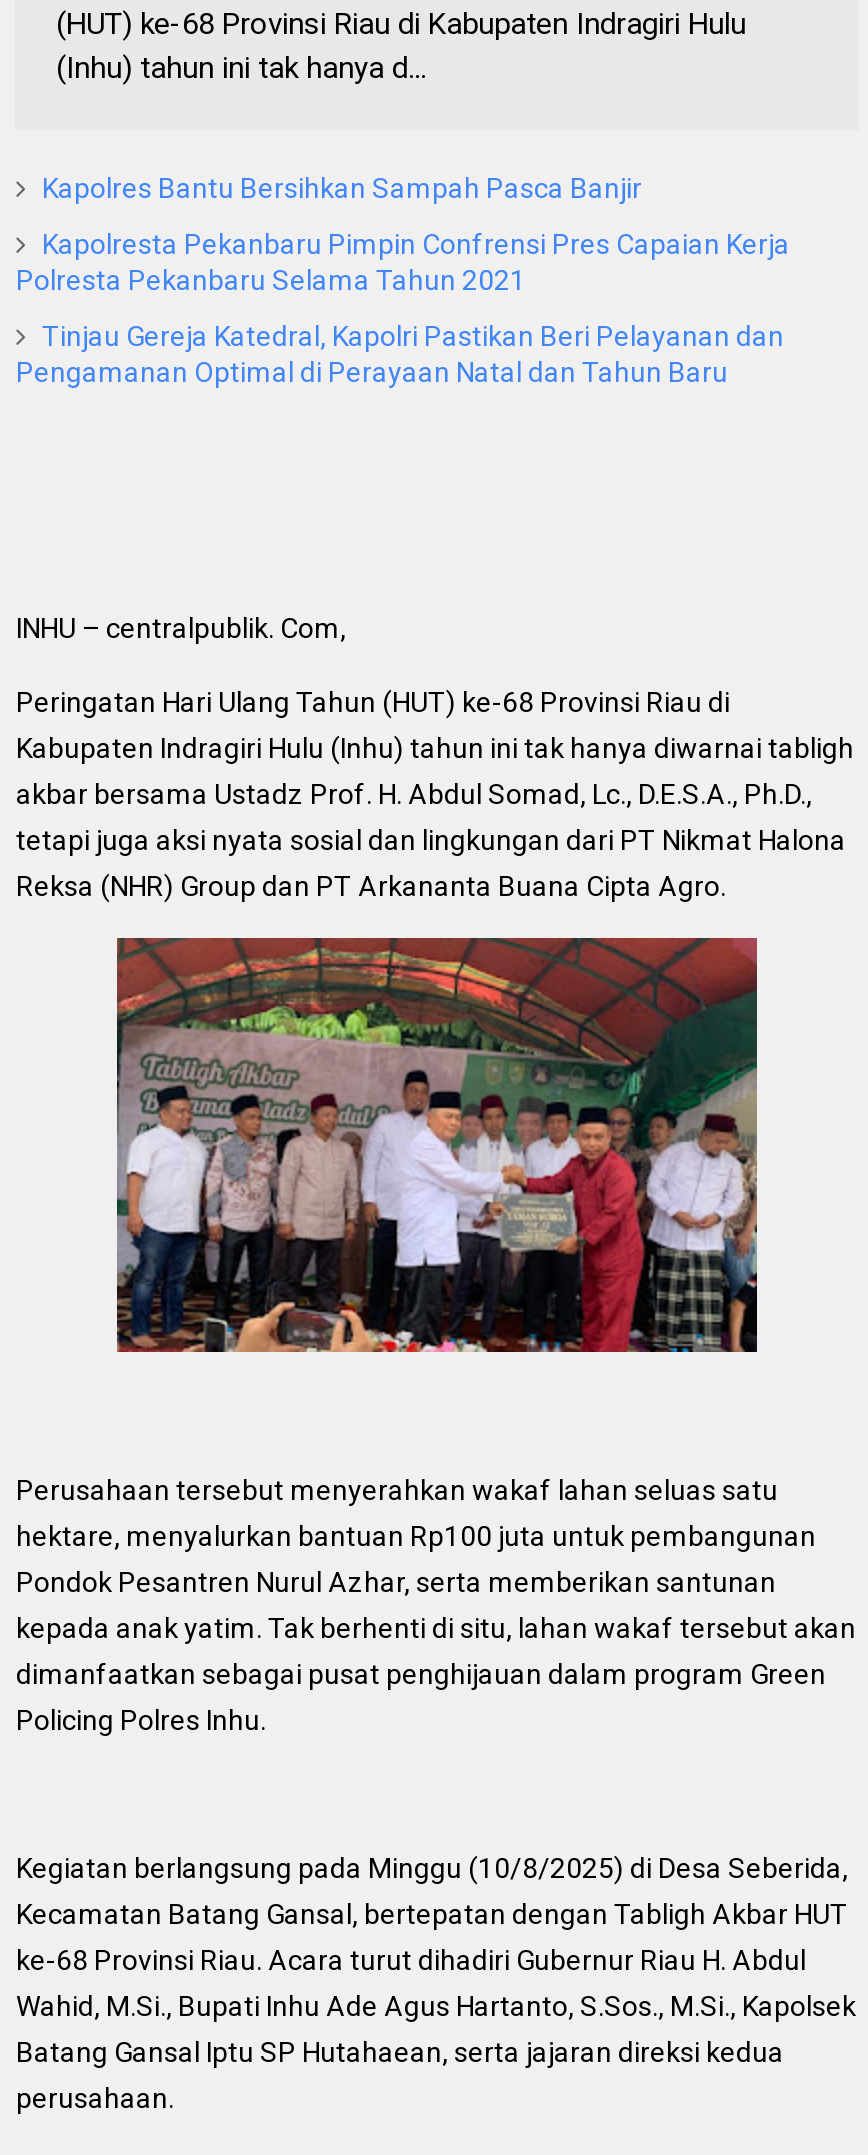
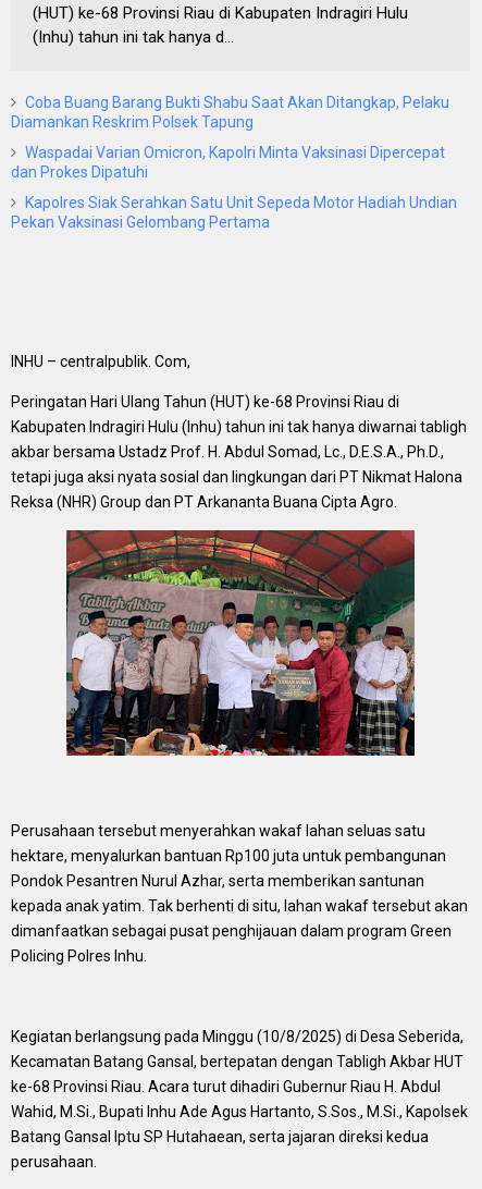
[42,171,642,203] Kapolres Bantu Bersihkan Sampah Pasca Banjir -> [11,93,450,130] Coba Buang Barang Bukti Shabu Saat Akan Ditangkap, Pelaku | Diamankan Reskrim Polsek Tapung
[16,227,790,295] Kapolresta Pekanbaru Pimpin Confrensi Pres Capaian Kerja | Polresta Pekanbaru Selama Tahun 2021 -> [11,143,445,180] Waspadai Varian Omicron, Kapolri Minta Vaksinasi Dipercepat | dan Prokes Dipatuhi
[16,319,784,387] Tinjau Gereja Katedral, Kapolri Pastikan Beri Pelayanan dan | Pengamanan Optimal di Perayaan Natal dan Tahun Baru -> [11,193,457,230] Kapolres Siak Serahkan Satu Unit Sepeda Motor Hadiah Undian | Pekan Vaksinasi Gelombang Pertama

